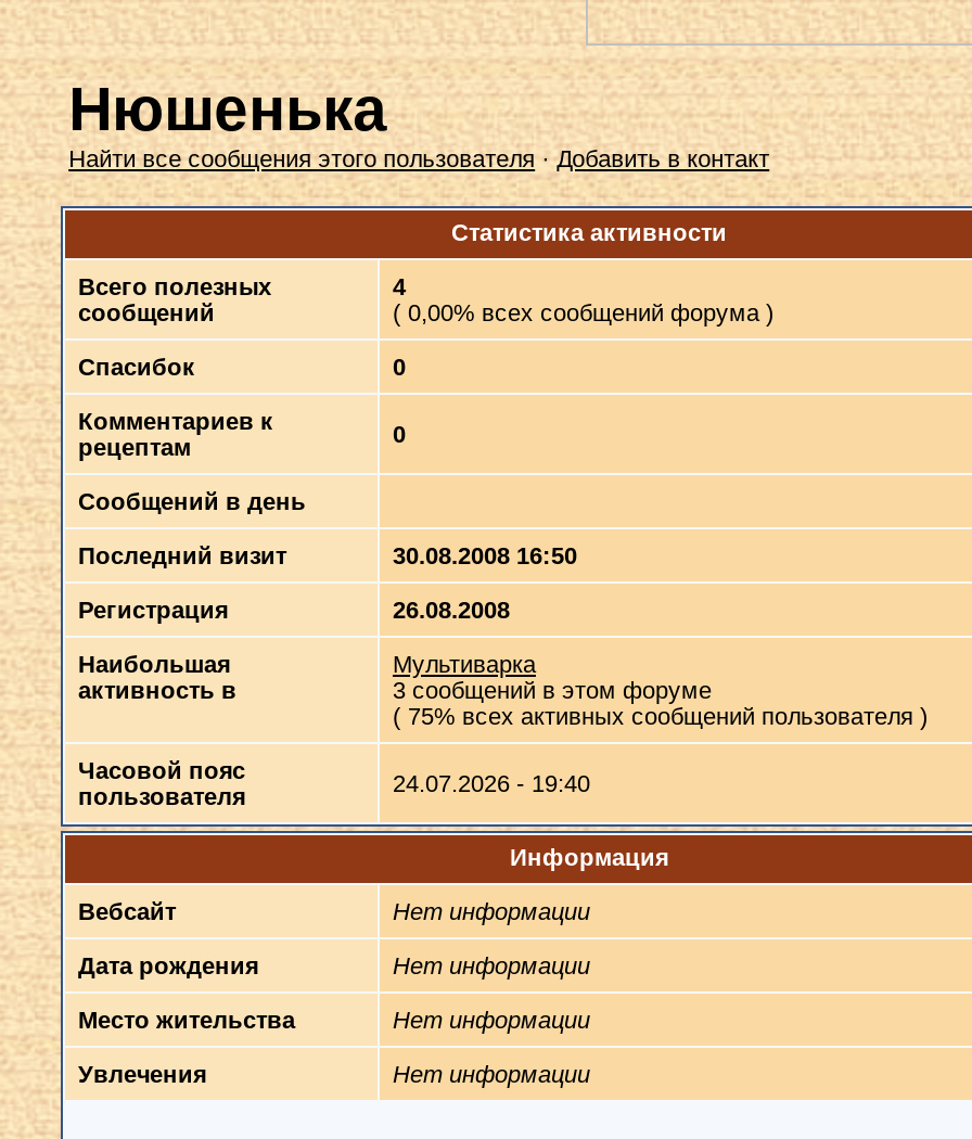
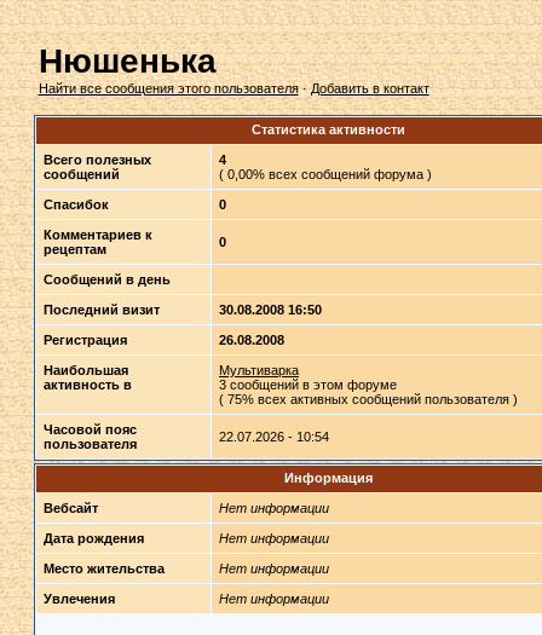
[393,770,590,796] 24.07.2026 - 19:40 -> [219,429,329,444] 22.07.2026 - 10:54

